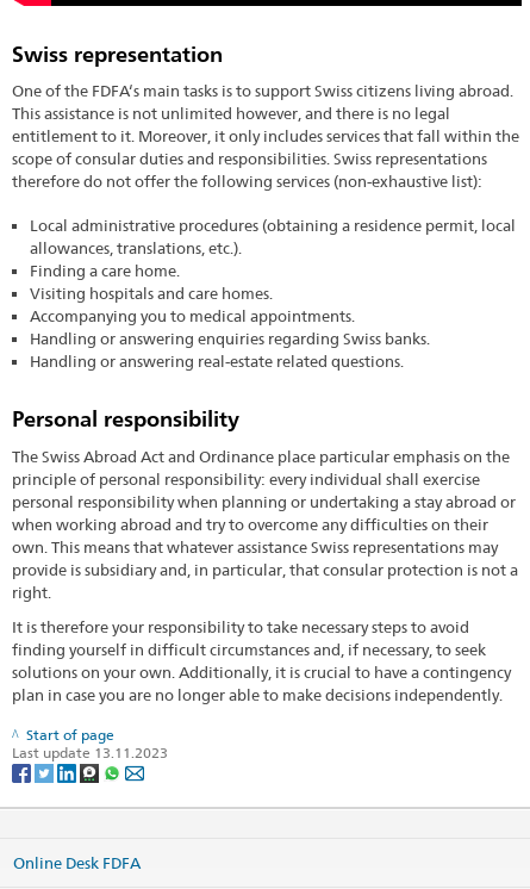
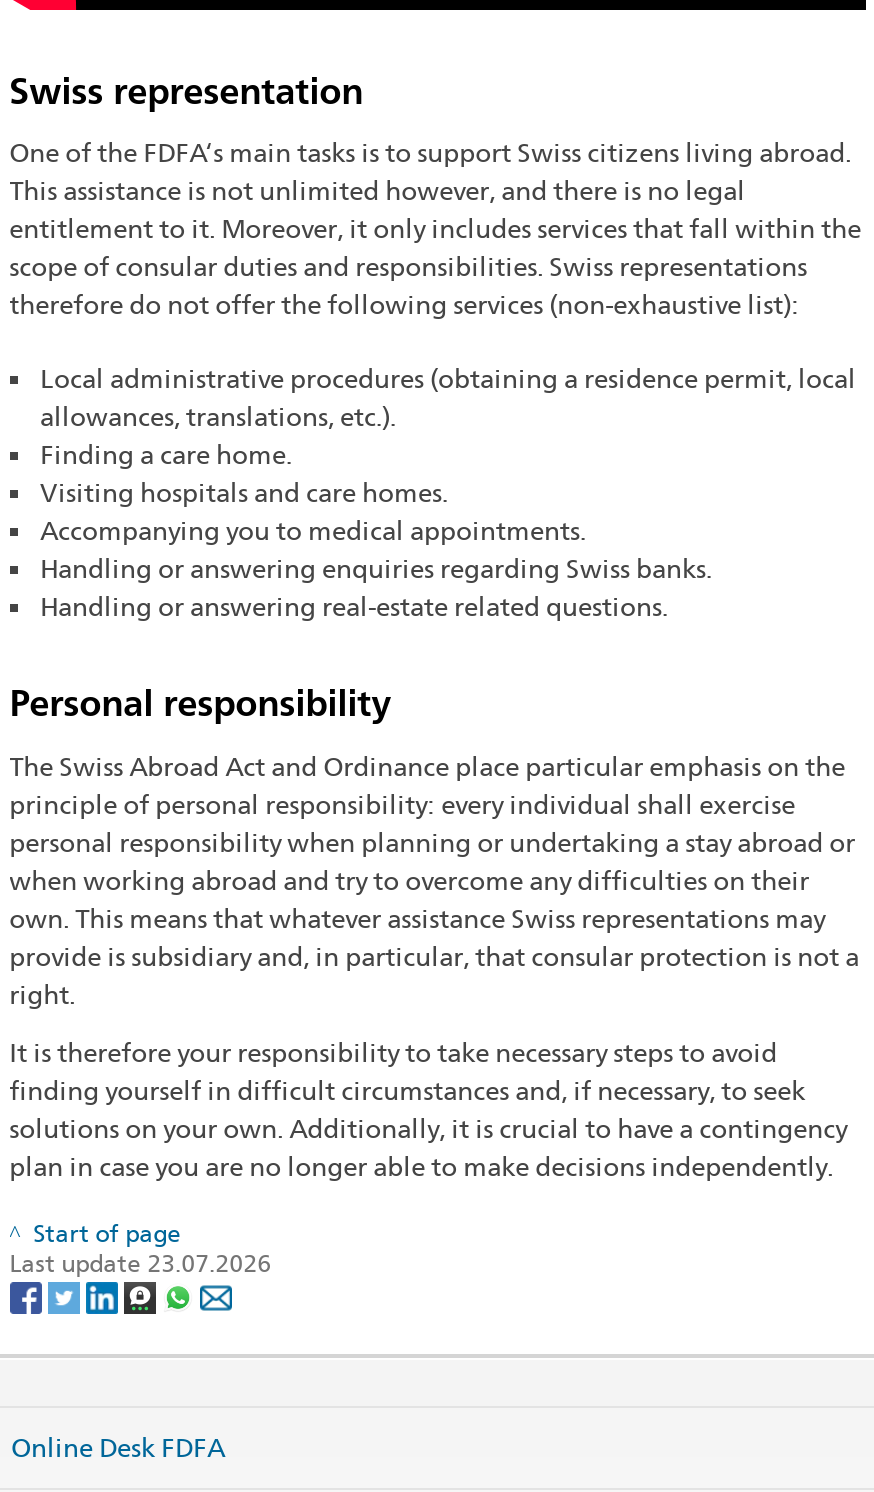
[11,744,167,762] Last update 13.11.2023 -> [9,1248,271,1278] Last update 23.07.2026

